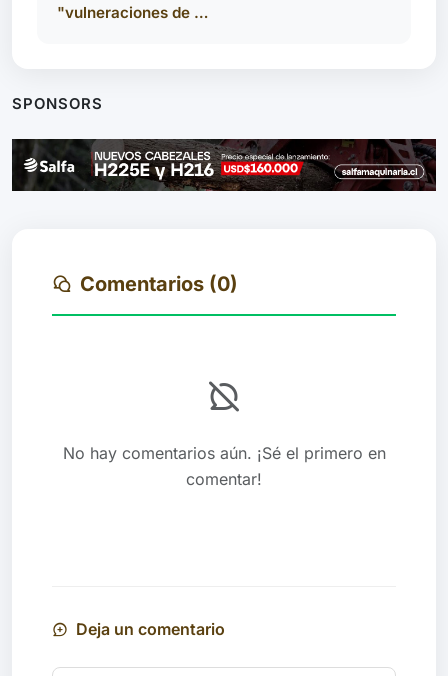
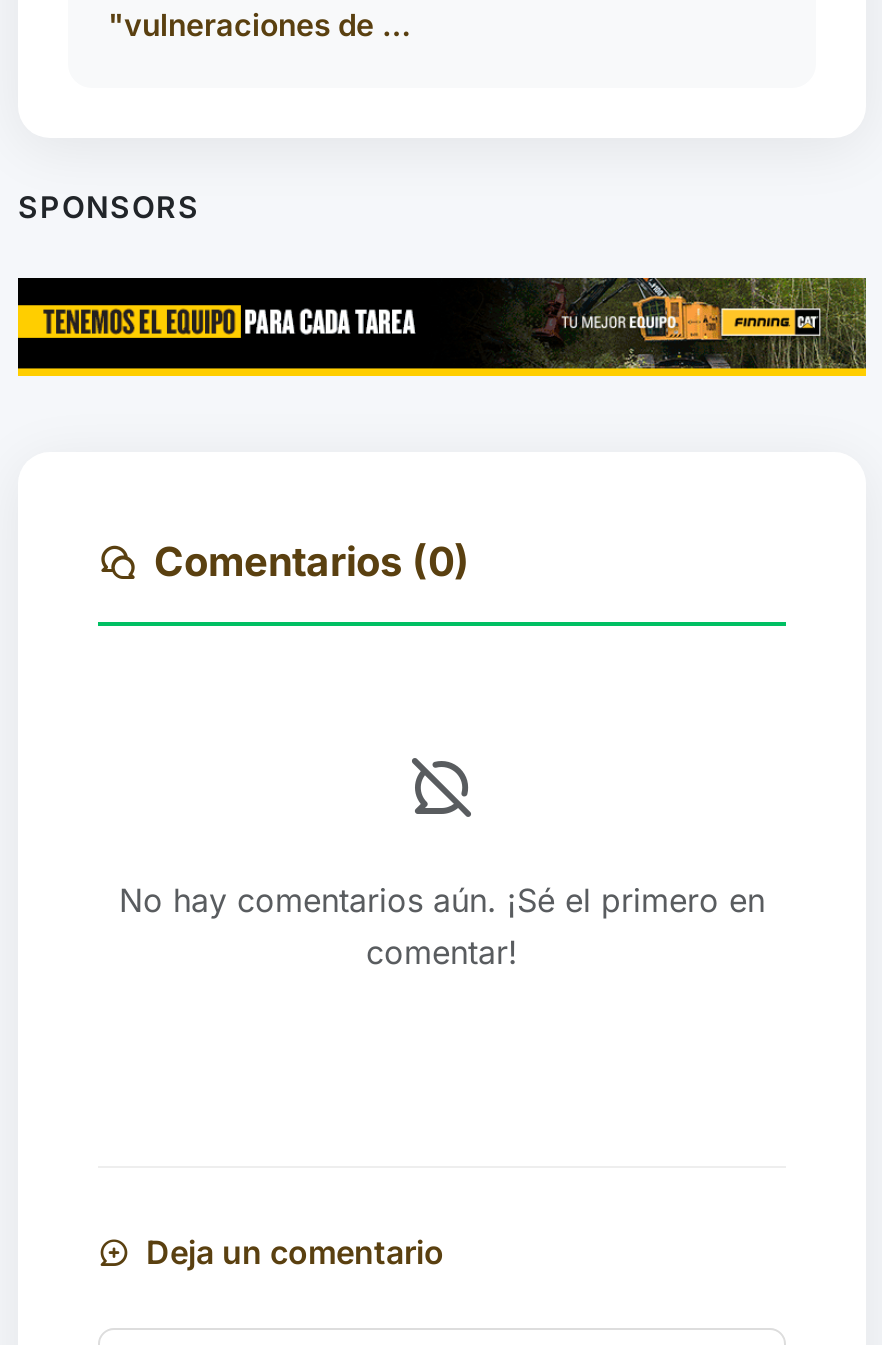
[11,138,437,192] [image] -> [16,276,868,378] [image]

